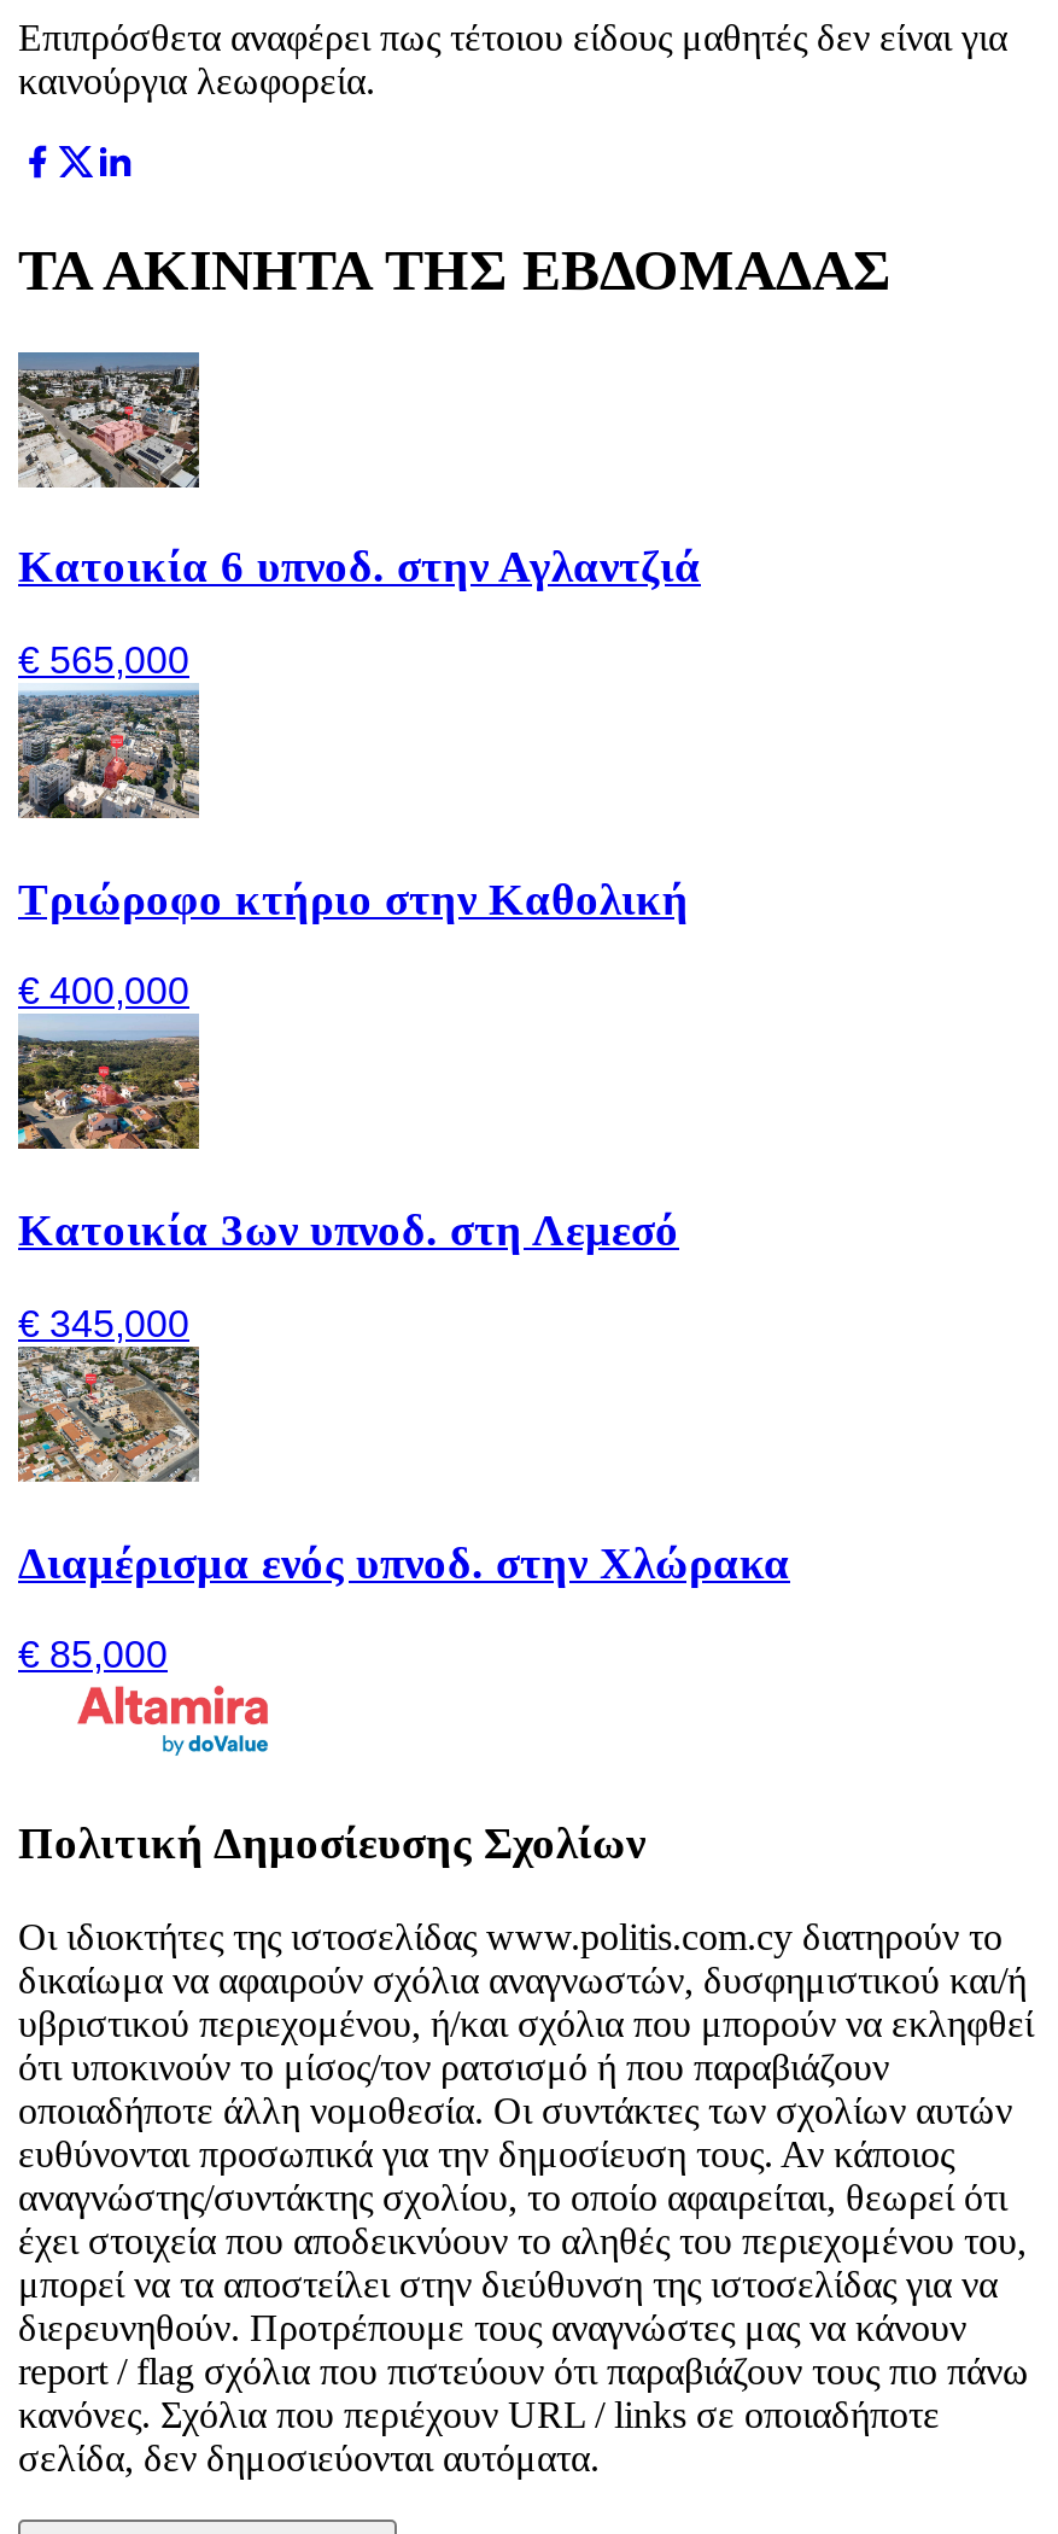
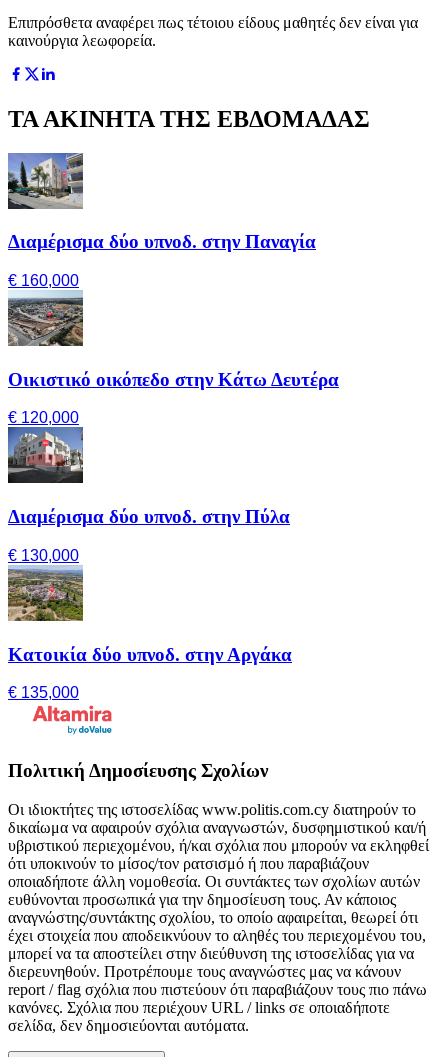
[16,352,701,592] [image] | Κατοικία 6 υπνοδ. στην Αγλαντζιά -> [7,153,316,252] [image] | Διαμέρισμα δύο υπνοδ. στην Παναγία
[18,640,189,681] € 565,000 -> [8,272,79,289] € 160,000
[16,700,689,924] [image] | Τριώροφο κτήριο στην Καθολική -> [8,297,339,390] [image] | Οικιστικό οικόπεδο στην Κάτω Δευτέρα
[18,971,189,1012] € 400,000 -> [8,409,79,426] € 120,000
[16,1030,679,1255] [image] | Κατοικία 3ων υπνοδ. στη Λεμεσό -> [7,434,290,527] [image] | Διαμέρισμα δύο υπνοδ. στην Πύλα
[18,1303,189,1344] € 345,000 -> [8,547,79,564] € 130,000
[18,1361,790,1587] [image] | Διαμέρισμα ενός υπνοδ. στην Χλώρακα -> [8,571,292,665] [image] | Κατοικία δύο υπνοδ. στην Αργάκα
[18,1635,168,1676] € 85,000 -> [8,684,79,701] € 135,000

